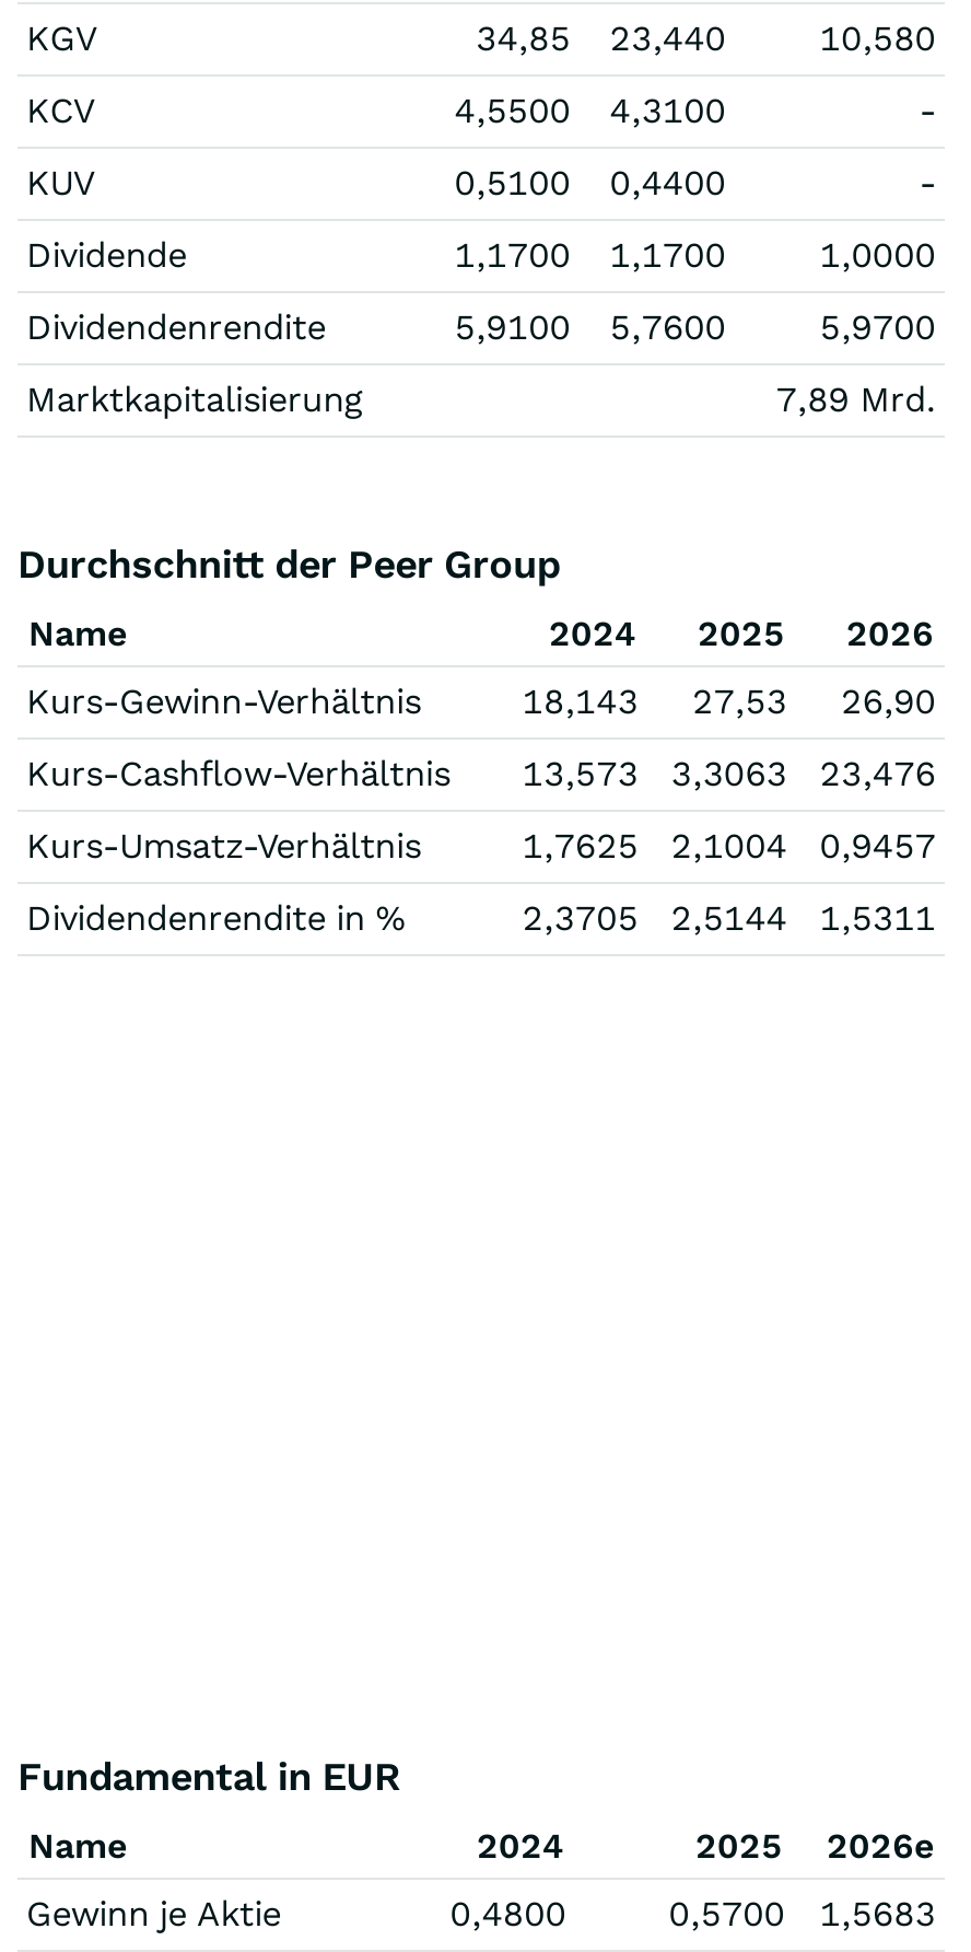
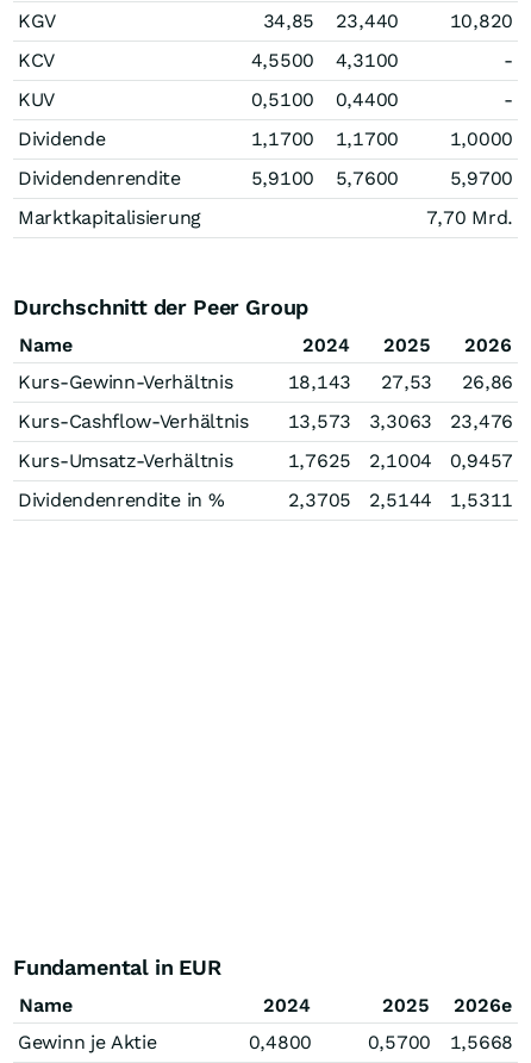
[820,18,936,59] 10,580 -> [450,10,513,32] 10,820
[776,379,936,420] 7,89 Mrd. -> [426,206,513,229] 7,70 Mrd.
[522,681,936,722] 18,143 27,53 26,90 -> [288,371,513,393] 18,143 27,53 26,86
[669,1893,936,1934] 0,5700 1,5683 -> [368,1031,513,1053] 0,5700 1,5668

